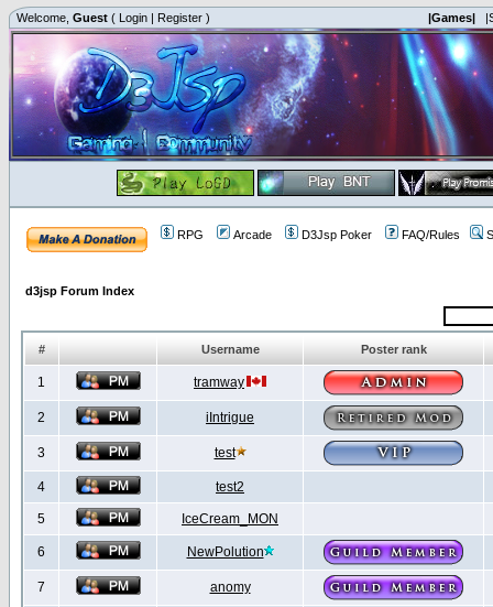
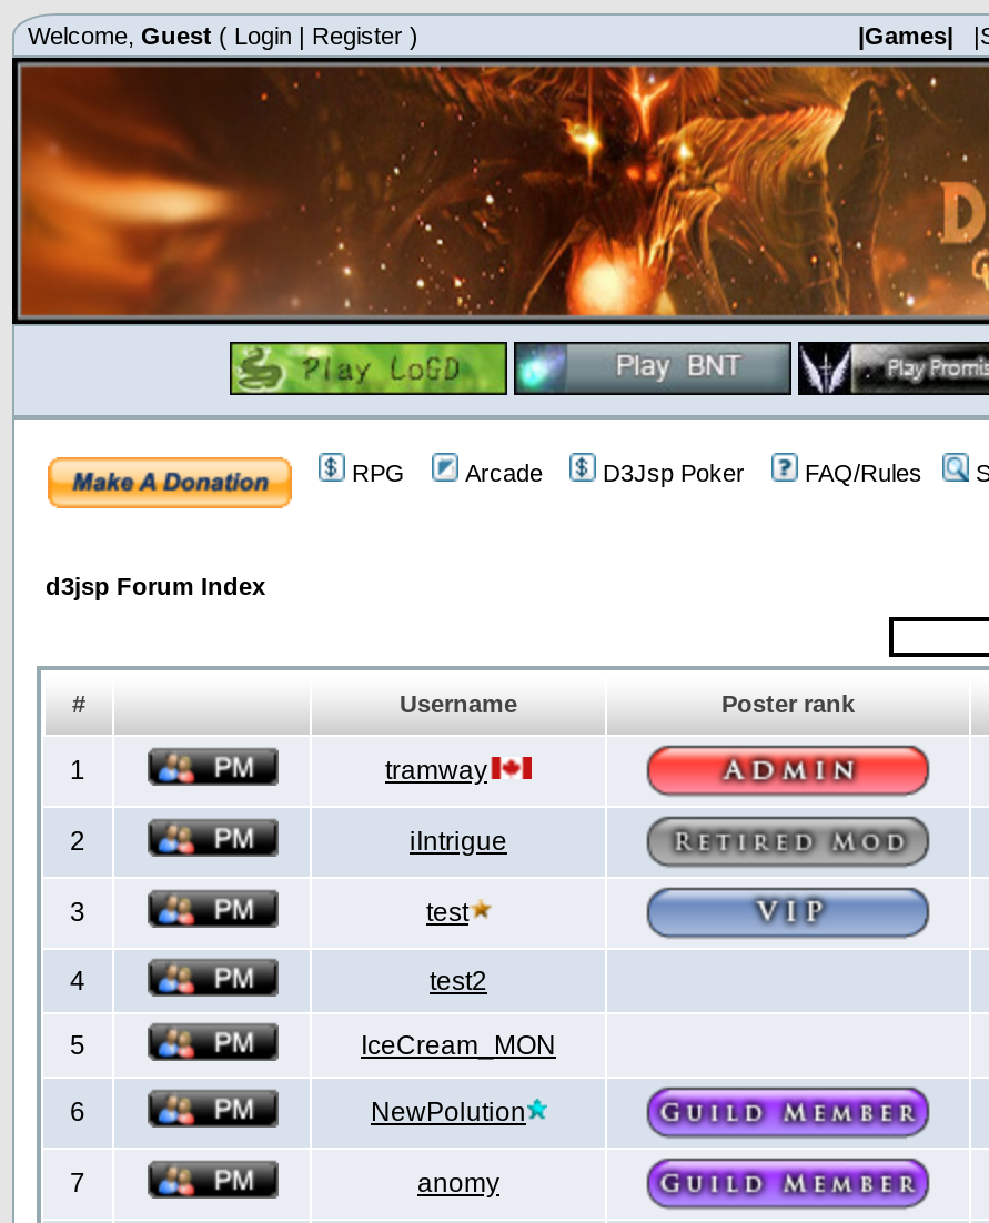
[8,28,490,162] [image] -> [10,55,982,326] [image]

